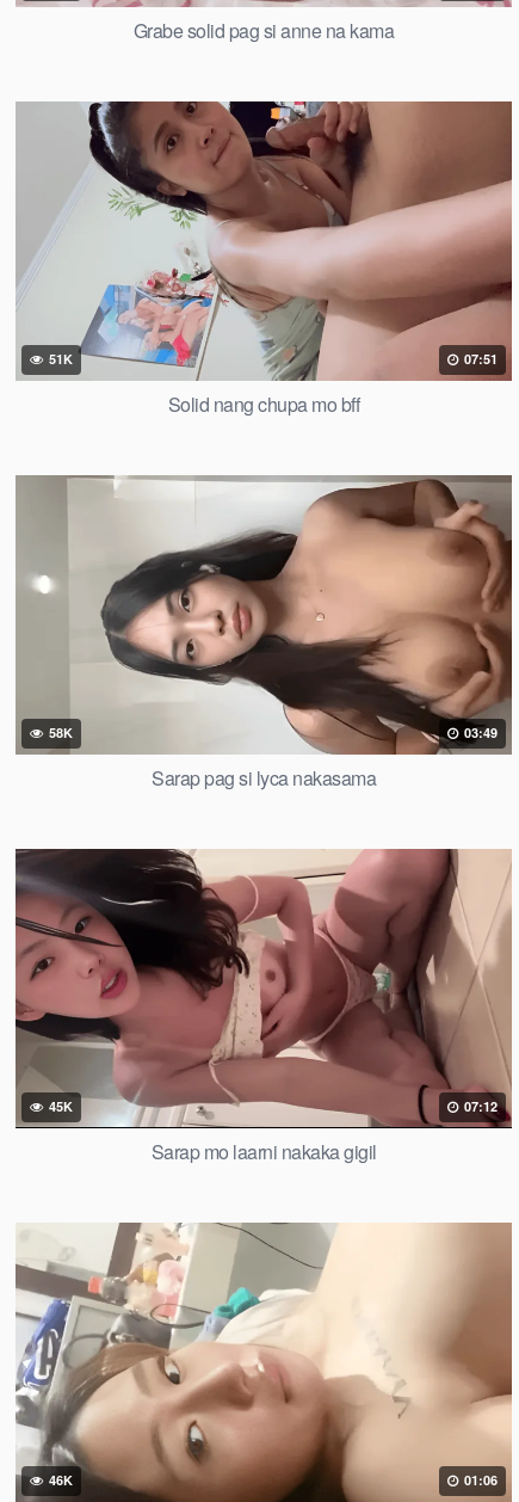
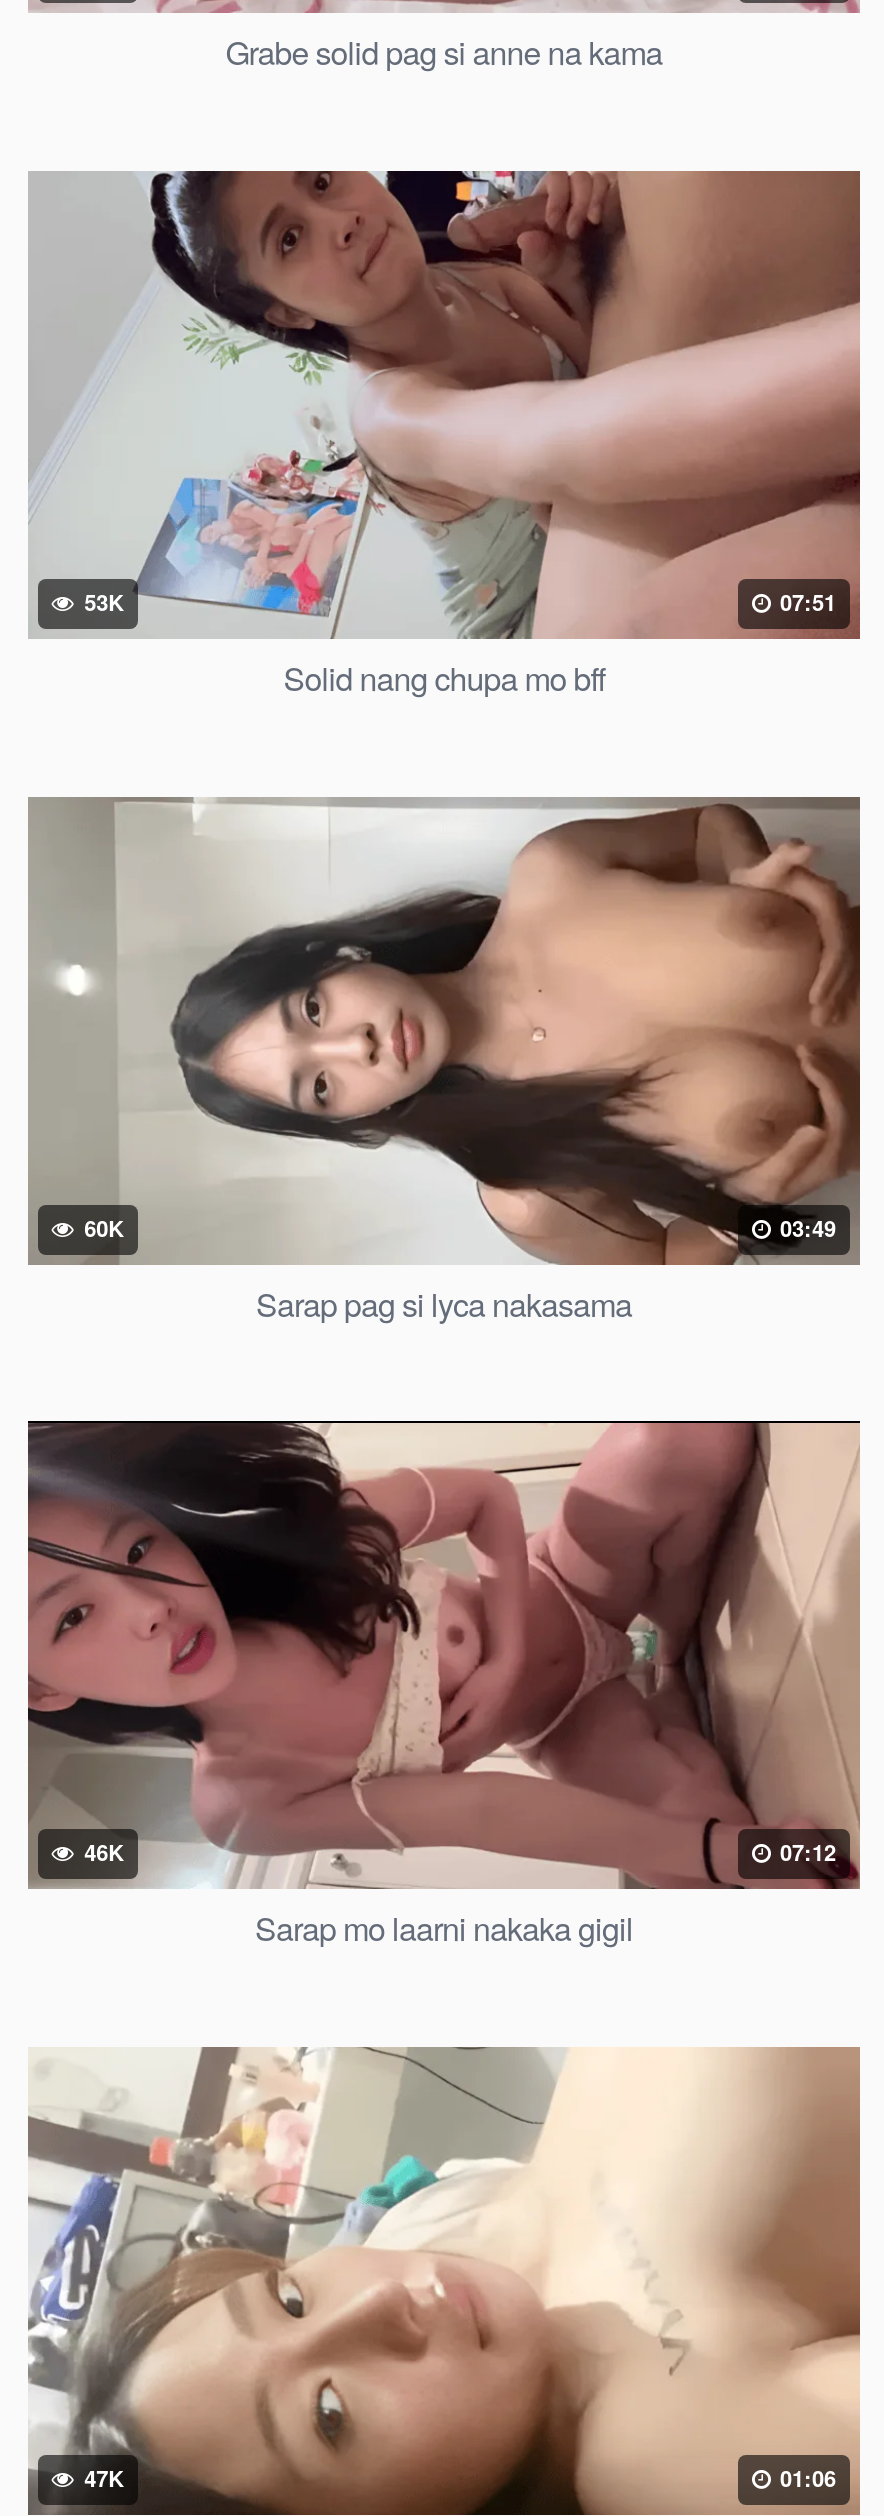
[45,350,73,368] 51K -> [78,586,124,616] 53K
[45,724,73,741] 58K -> [78,1212,124,1242] 60K
[45,1097,73,1115] 45K -> [78,1838,124,1868] 46K
[45,1470,73,1488] 46K -> [78,2463,124,2493] 47K

